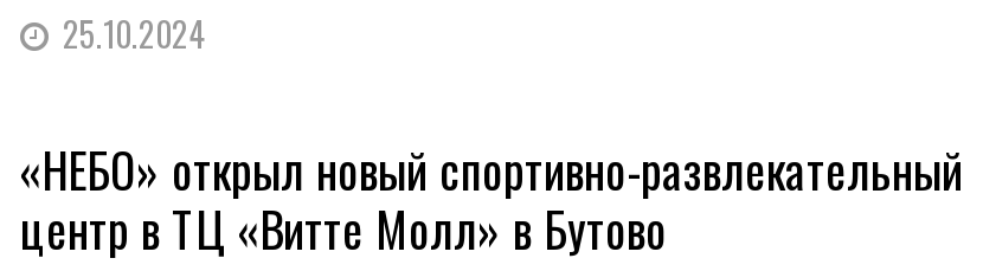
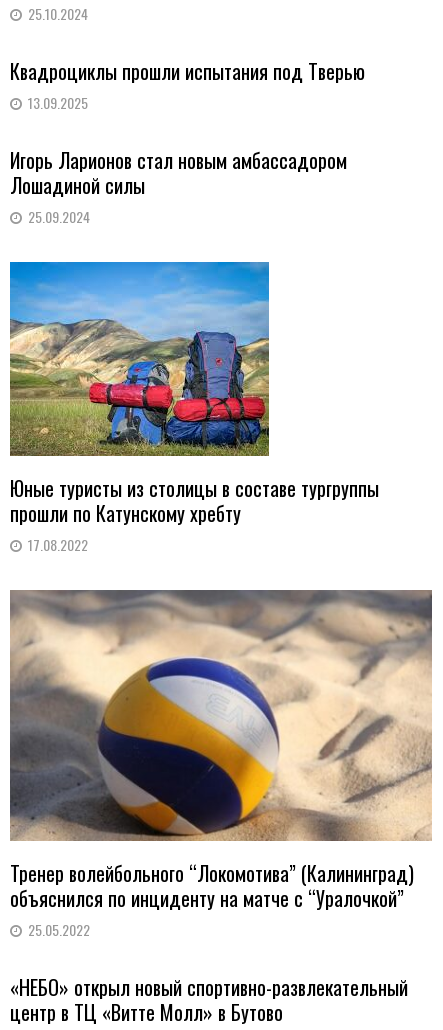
none -> [9,261,379,555] [image] | Юные туристы из столицы в составе тургруппы | прошли по Катунскому хребту | 17.08.2022
none -> [9,589,433,940] [image] | Тренер волейбольного “Локомотива” (Калининград) | объяснился по инциденту на матче с “Уралочкой” | 25.05.2022
none -> [10,56,365,227] Квадроциклы прошли испытания под Тверью | 13.09.2025 | Игорь Ларионов стал новым амбассадором | Лошадиной силы | 25.09.2024

